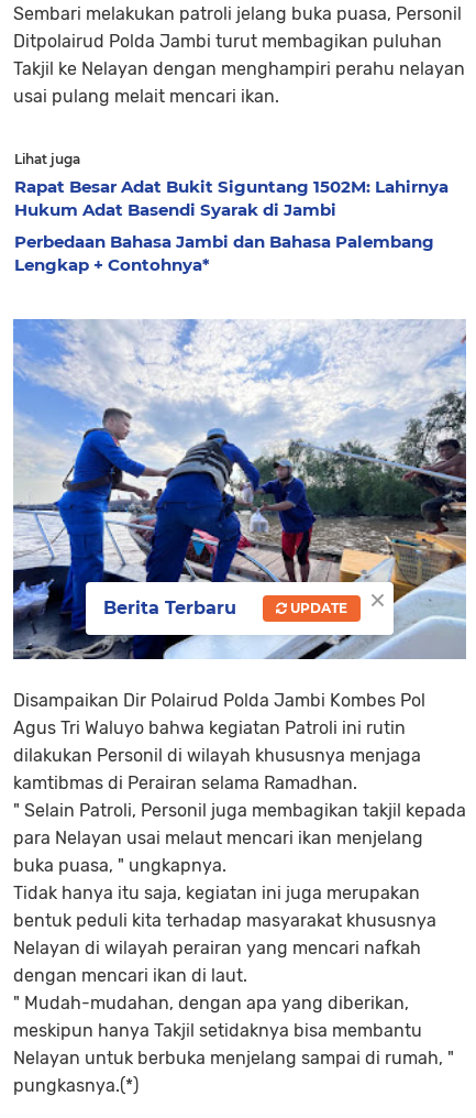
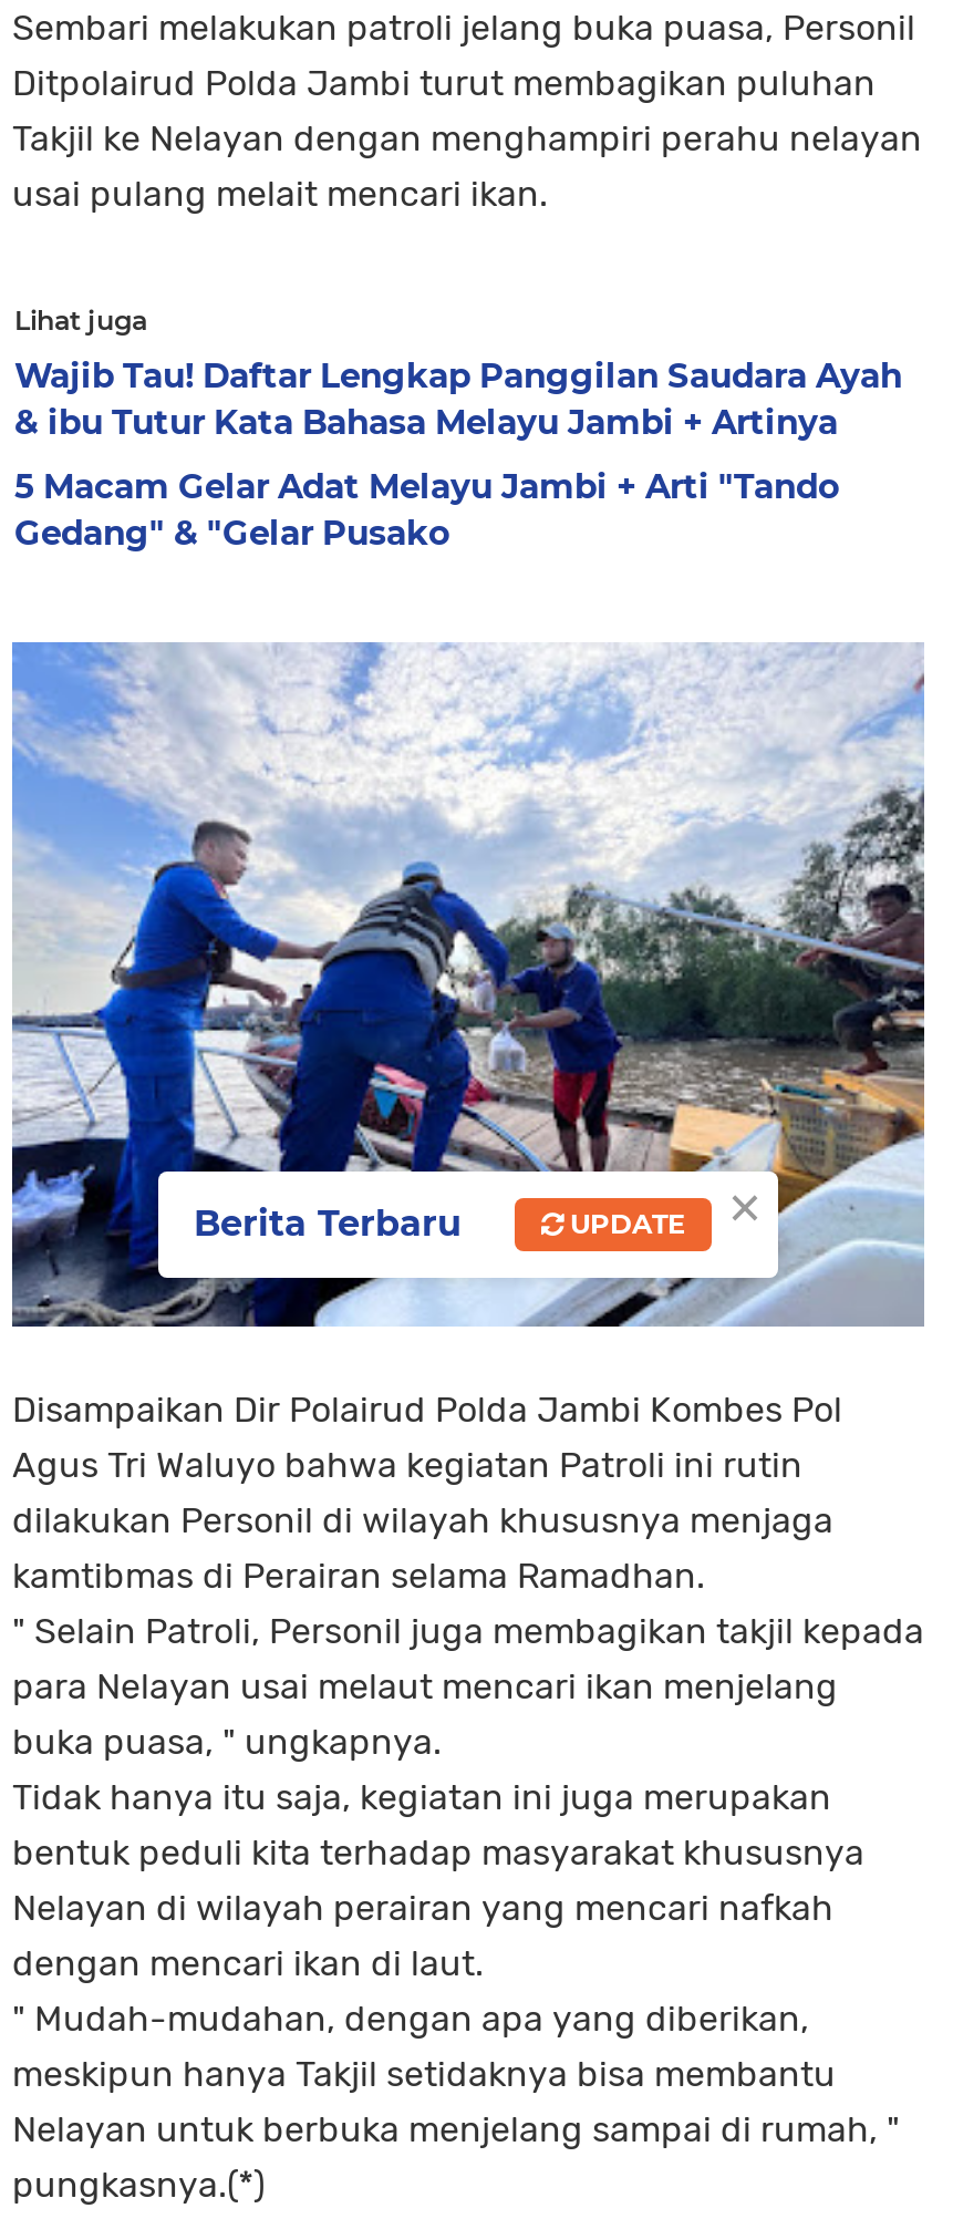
[14,176,449,220] Rapat Besar Adat Bukit Siguntang 1502M: Lahirnya | Hukum Adat Basendi Syarak di Jambi -> [14,355,902,444] Wajib Tau! Daftar Lengkap Panggilan Saudara Ayah | & ibu Tutur Kata Bahasa Melayu Jambi + Artinya
[14,231,434,275] Perbedaan Bahasa Jambi dan Bahasa Palembang | Lengkap + Contohnya* -> [14,466,840,554] 5 Macam Gelar Adat Melayu Jambi + Arti "Tando | Gedang" & "Gelar Pusako

